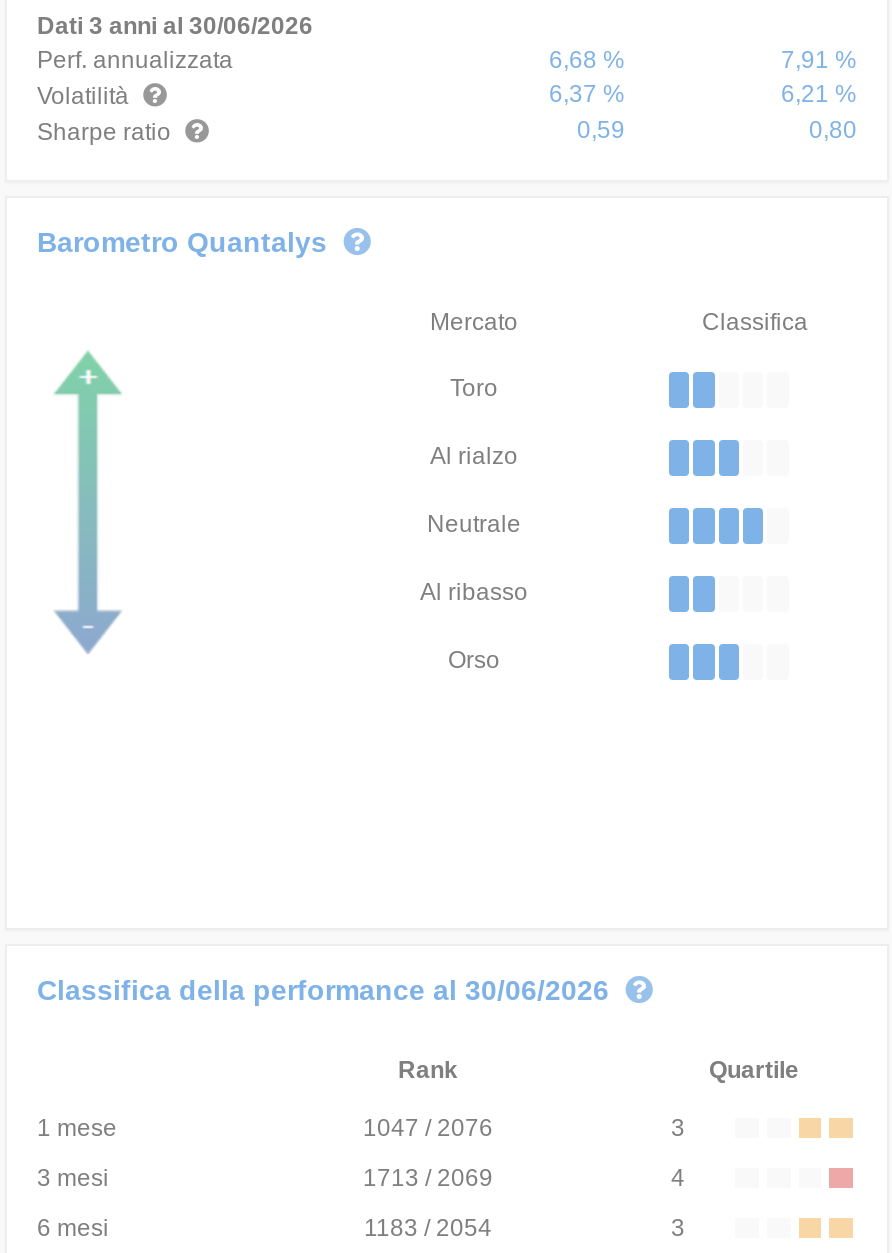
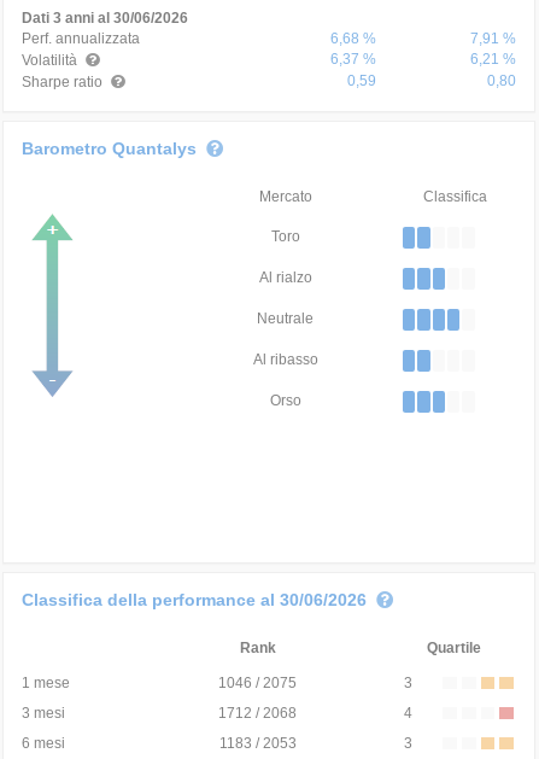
[363,1114,493,1142] 1047 / 2076 -> [218,675,297,691] 1046 / 2075
[363,1164,493,1192] 1713 / 2069 -> [218,705,297,722] 1712 / 2068
[364,1214,492,1242] 1183 / 2054 -> [219,735,296,752] 1183 / 2053

